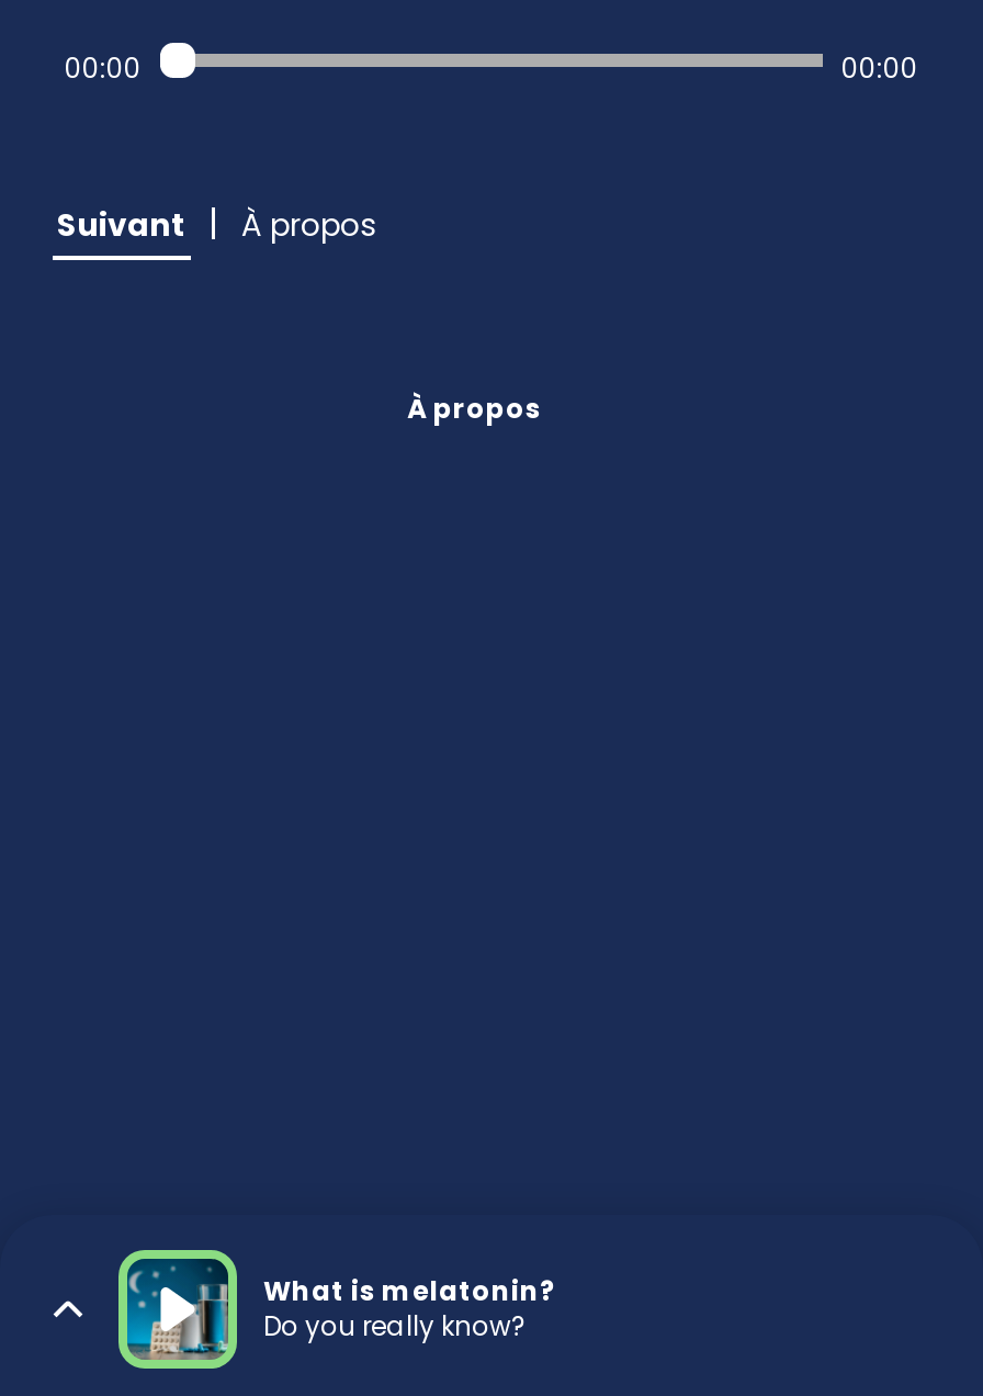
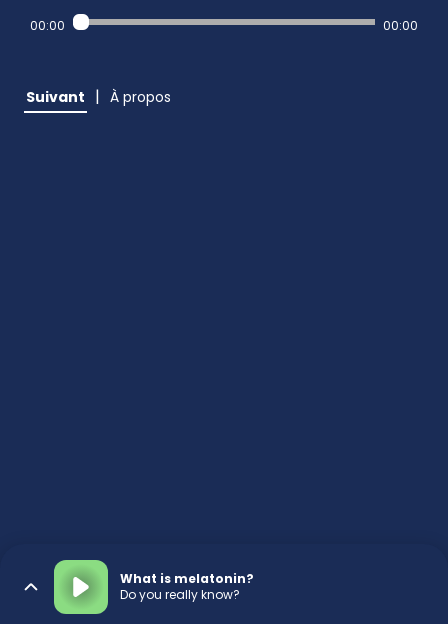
[407,390,541,427] À propos -> none
[125,1257,230,1362] [image] -> [58,568,104,610] [image]

